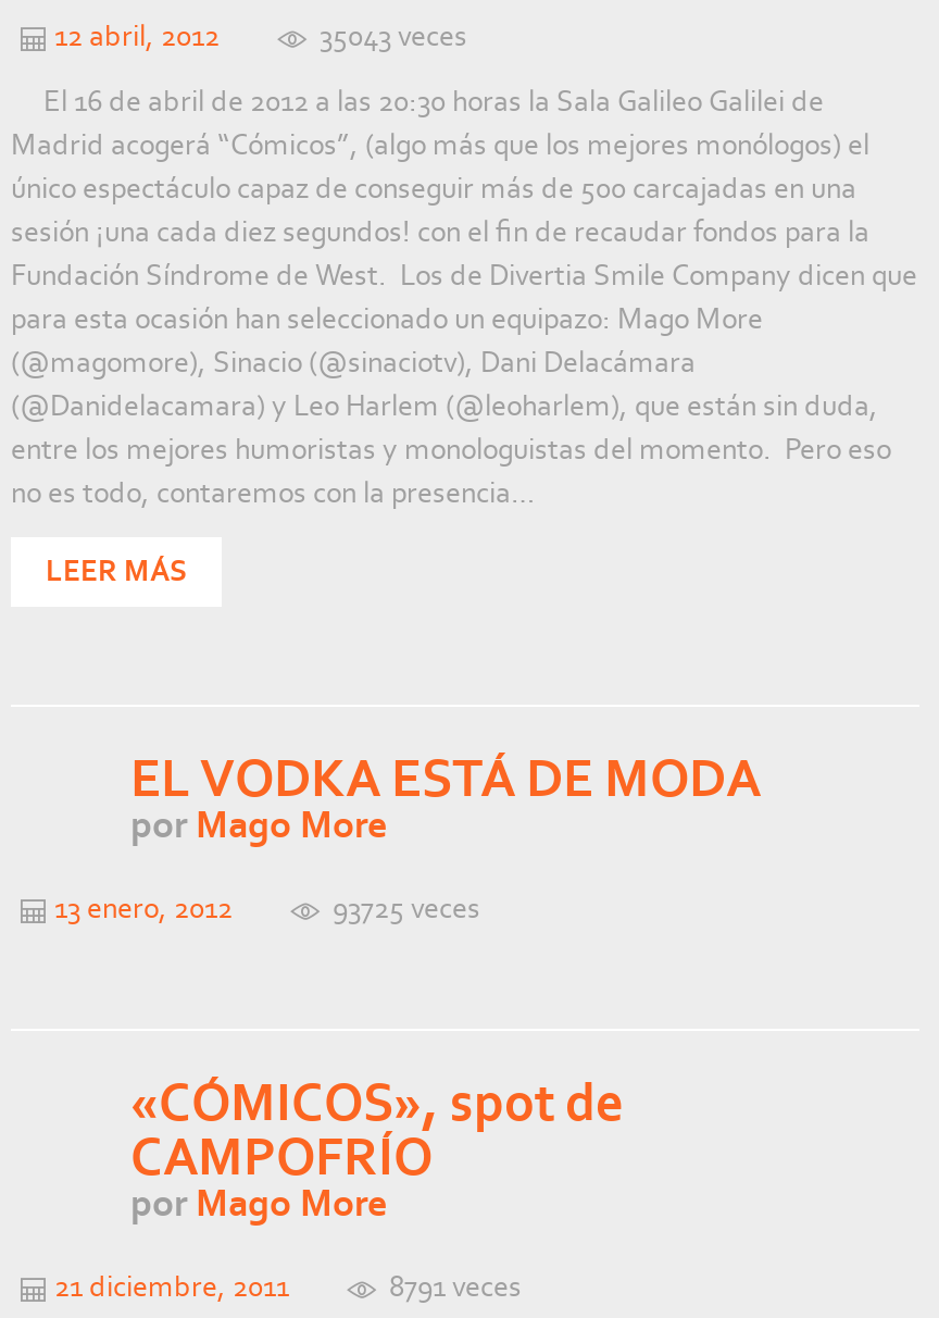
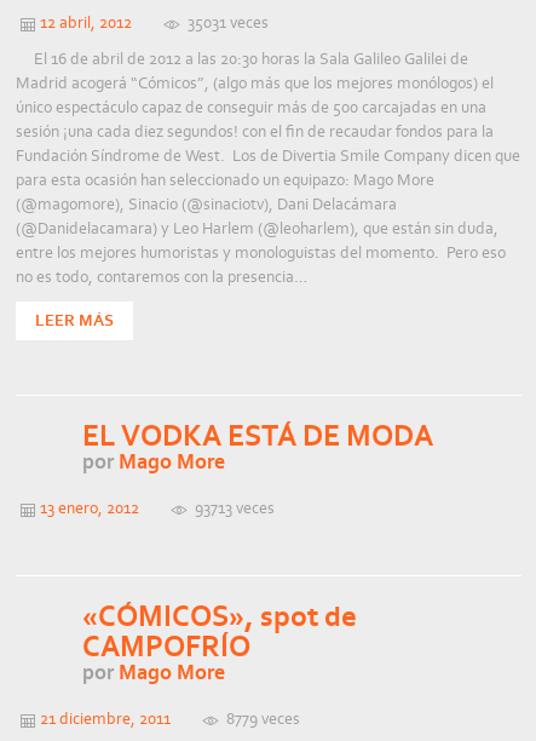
[313,17,467,54] 35043 veces -> [184,12,269,33] 35031 veces
[326,890,480,927] 93725 veces -> [191,498,275,518] 93713 veces
[383,1268,522,1305] 8791 veces -> [223,708,300,729] 8779 veces

